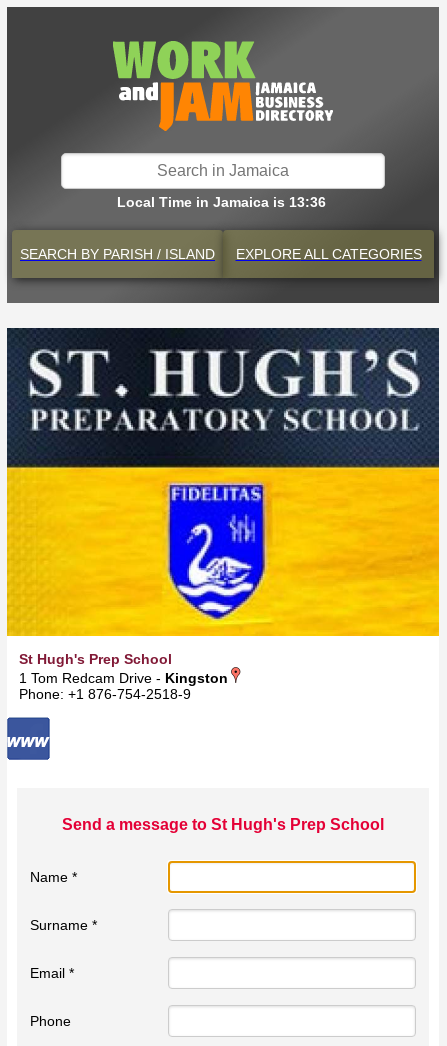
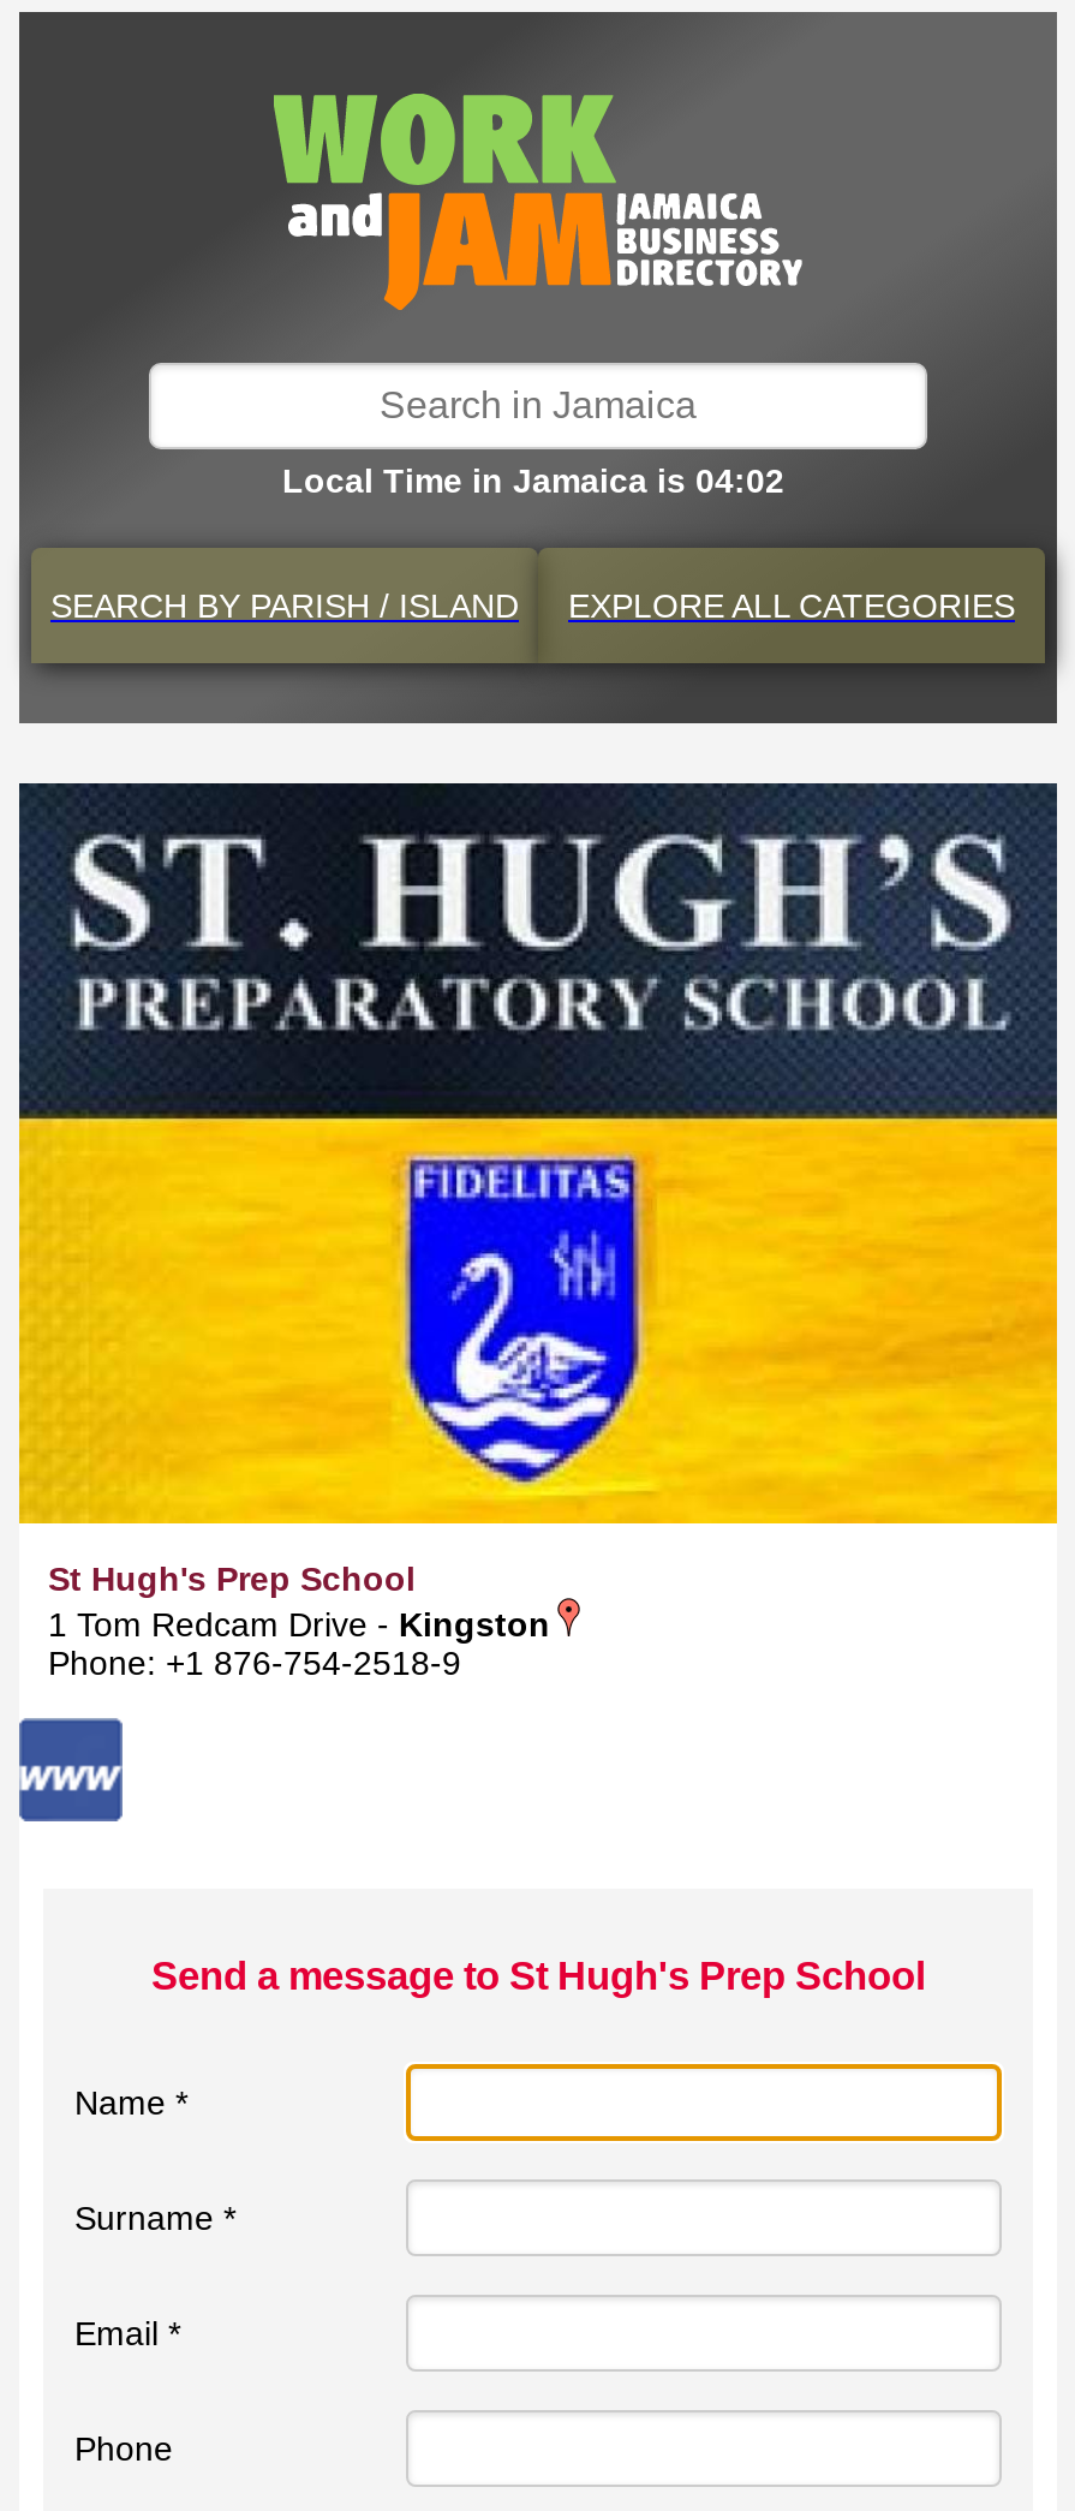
[116,194,325,210] Local Time in Jamaica is 13:36 -> [282,461,784,500] Local Time in Jamaica is 04:02

